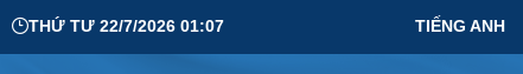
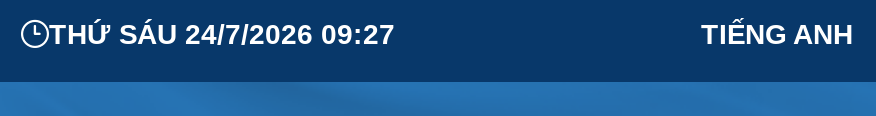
[28,16,224,35] THỨ TƯ 22/7/2026 01:07 -> [49,18,395,50] THỨ SÁU 24/7/2026 09:27

